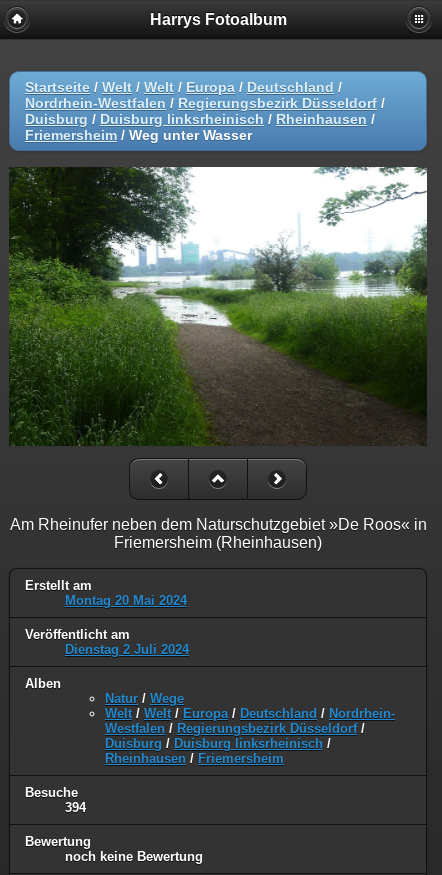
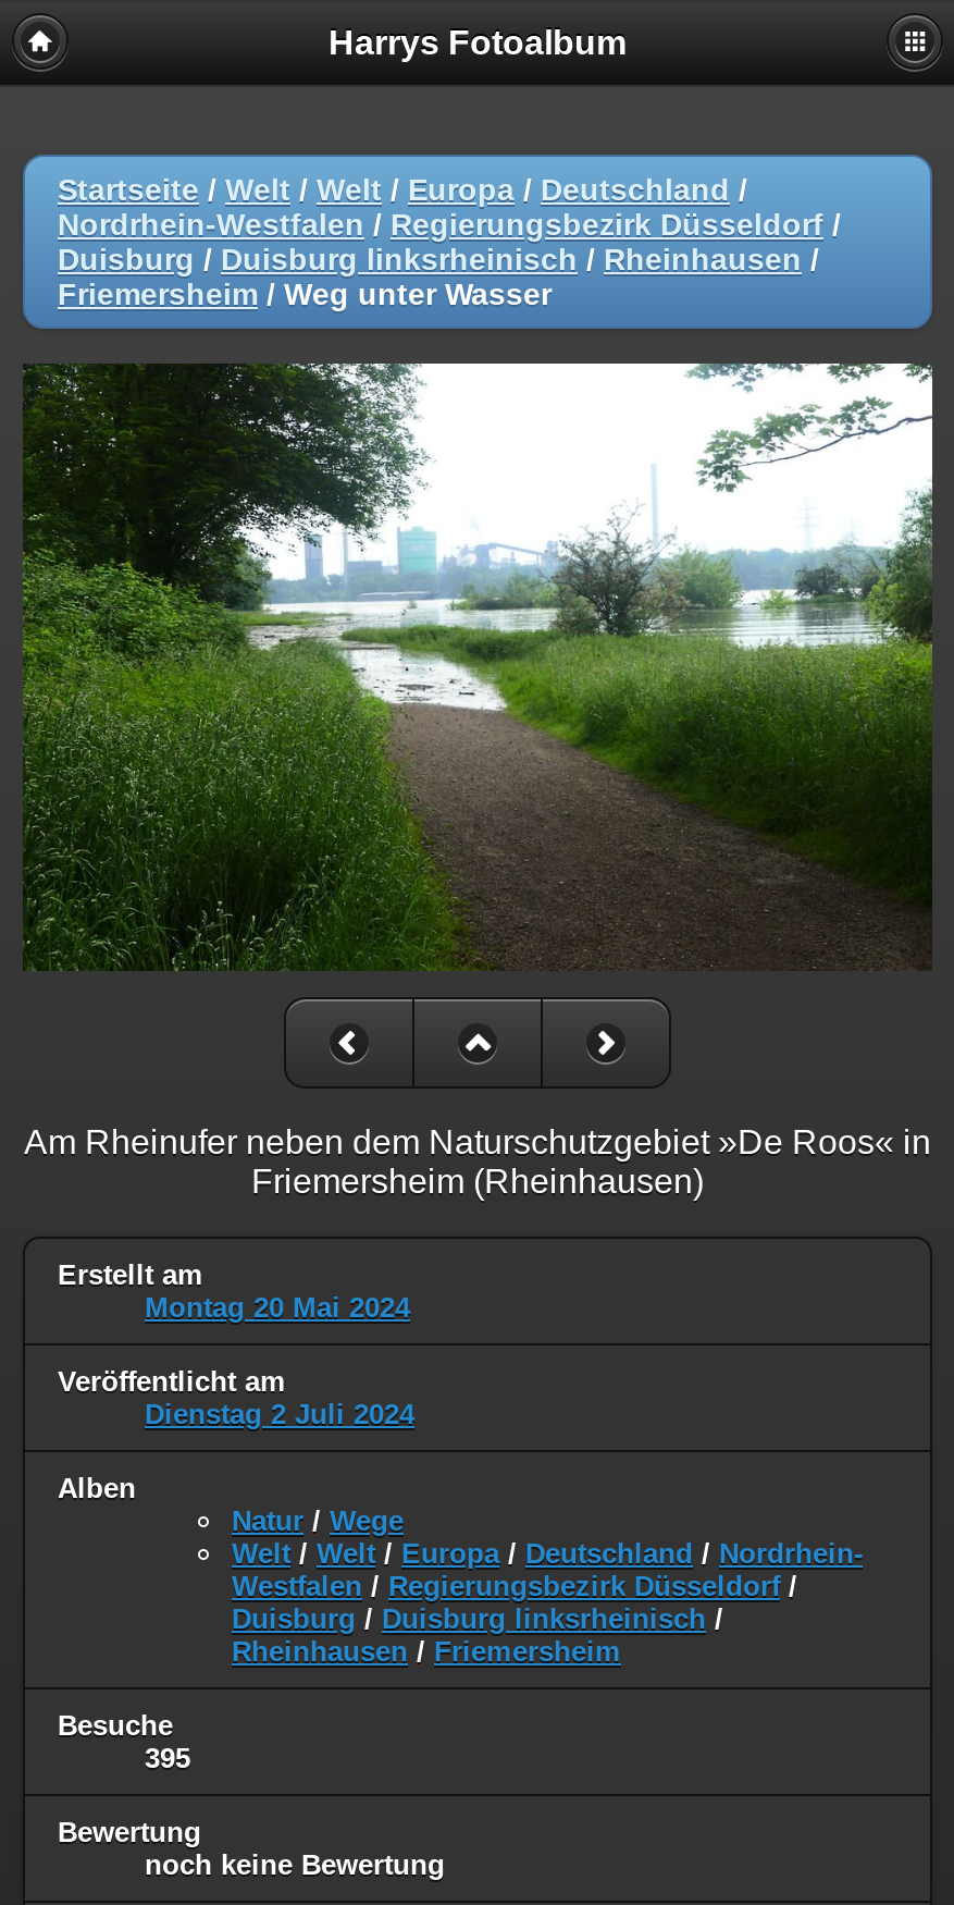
[65,800,86,815] 394 -> [145,1741,190,1774] 395

